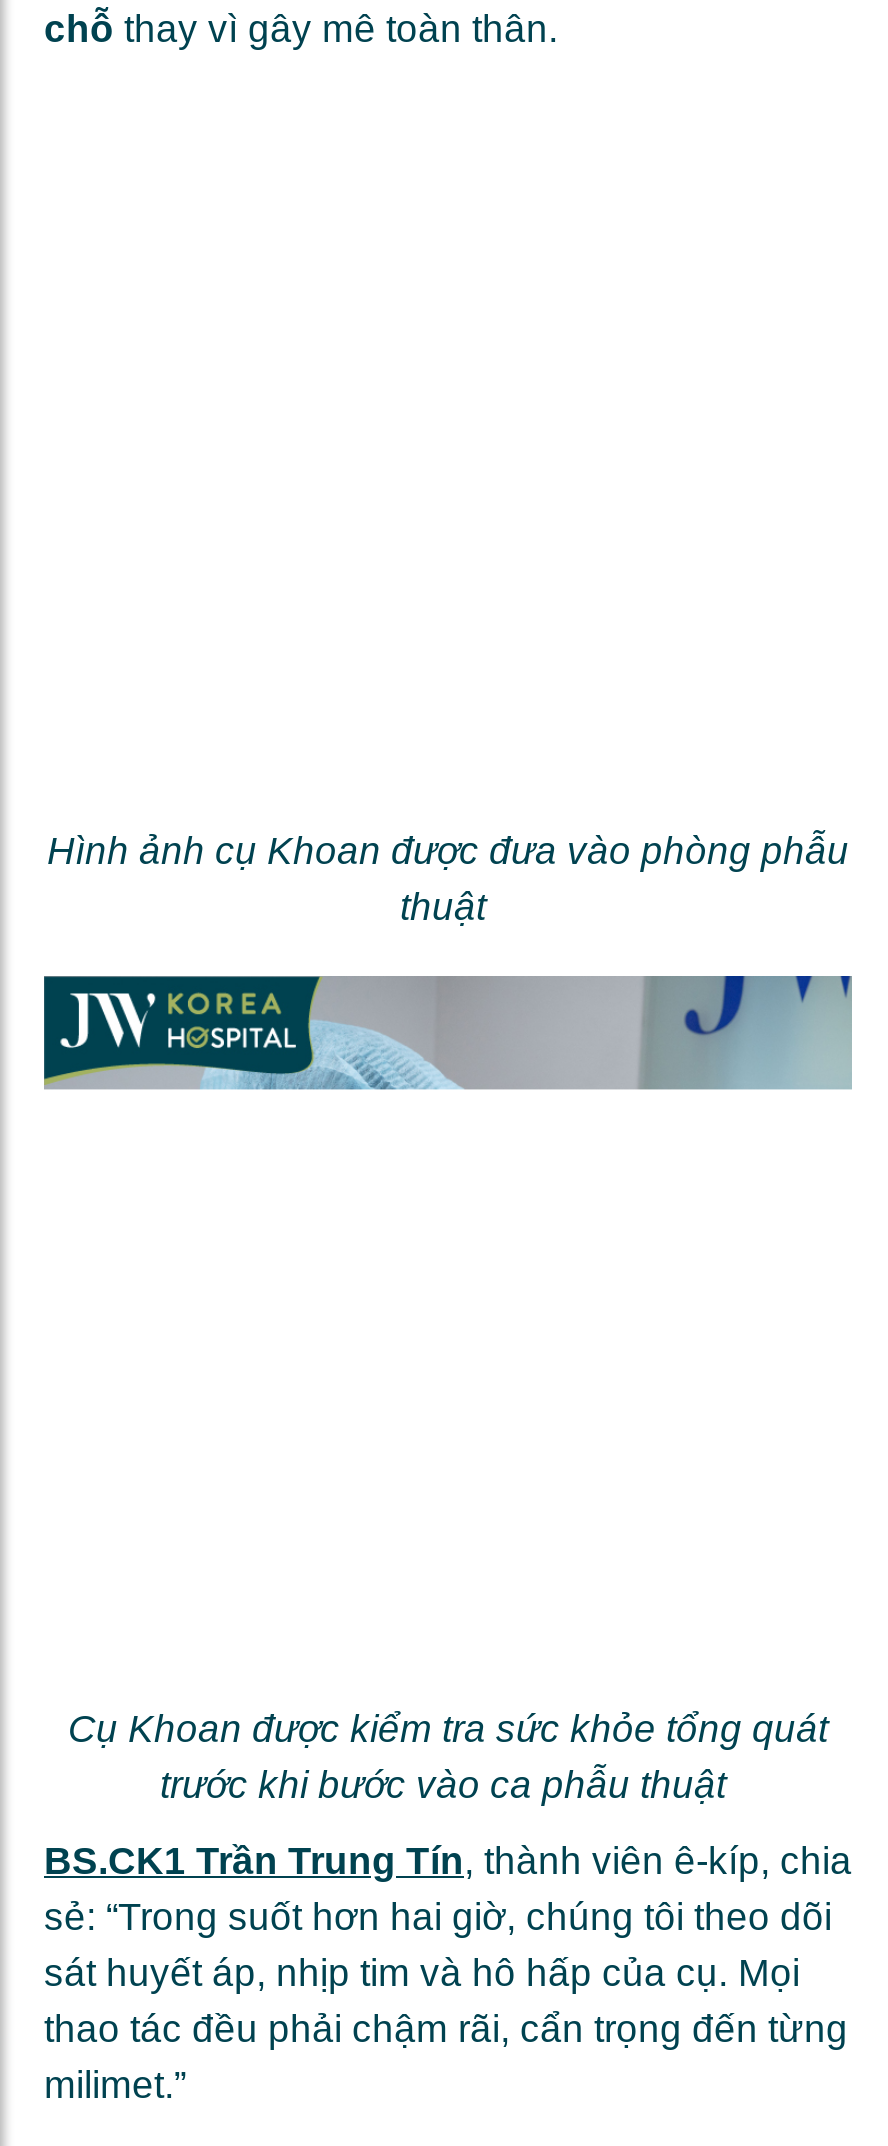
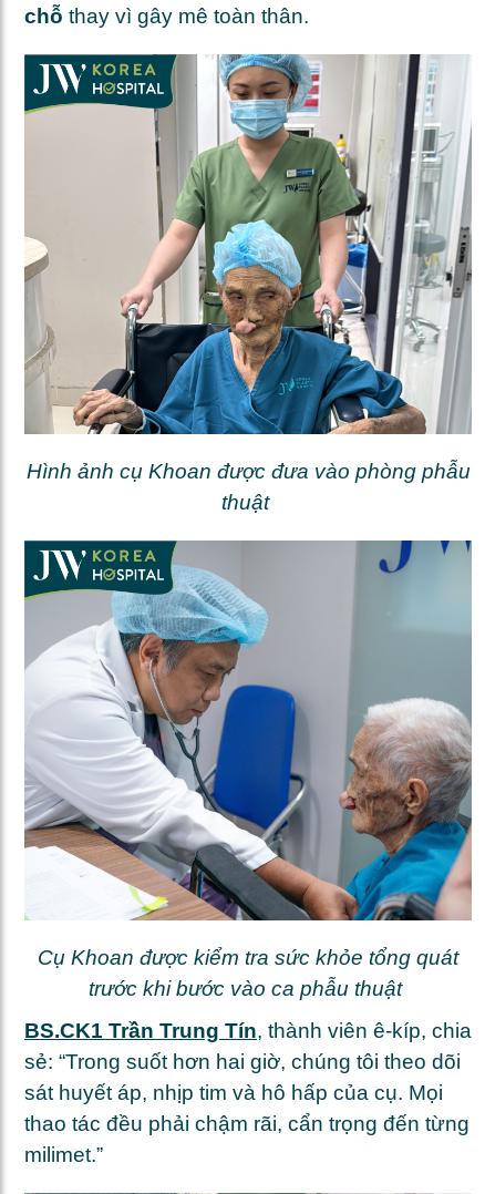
none -> [23,53,473,435] [image]
none -> [23,604,473,922] [image]

